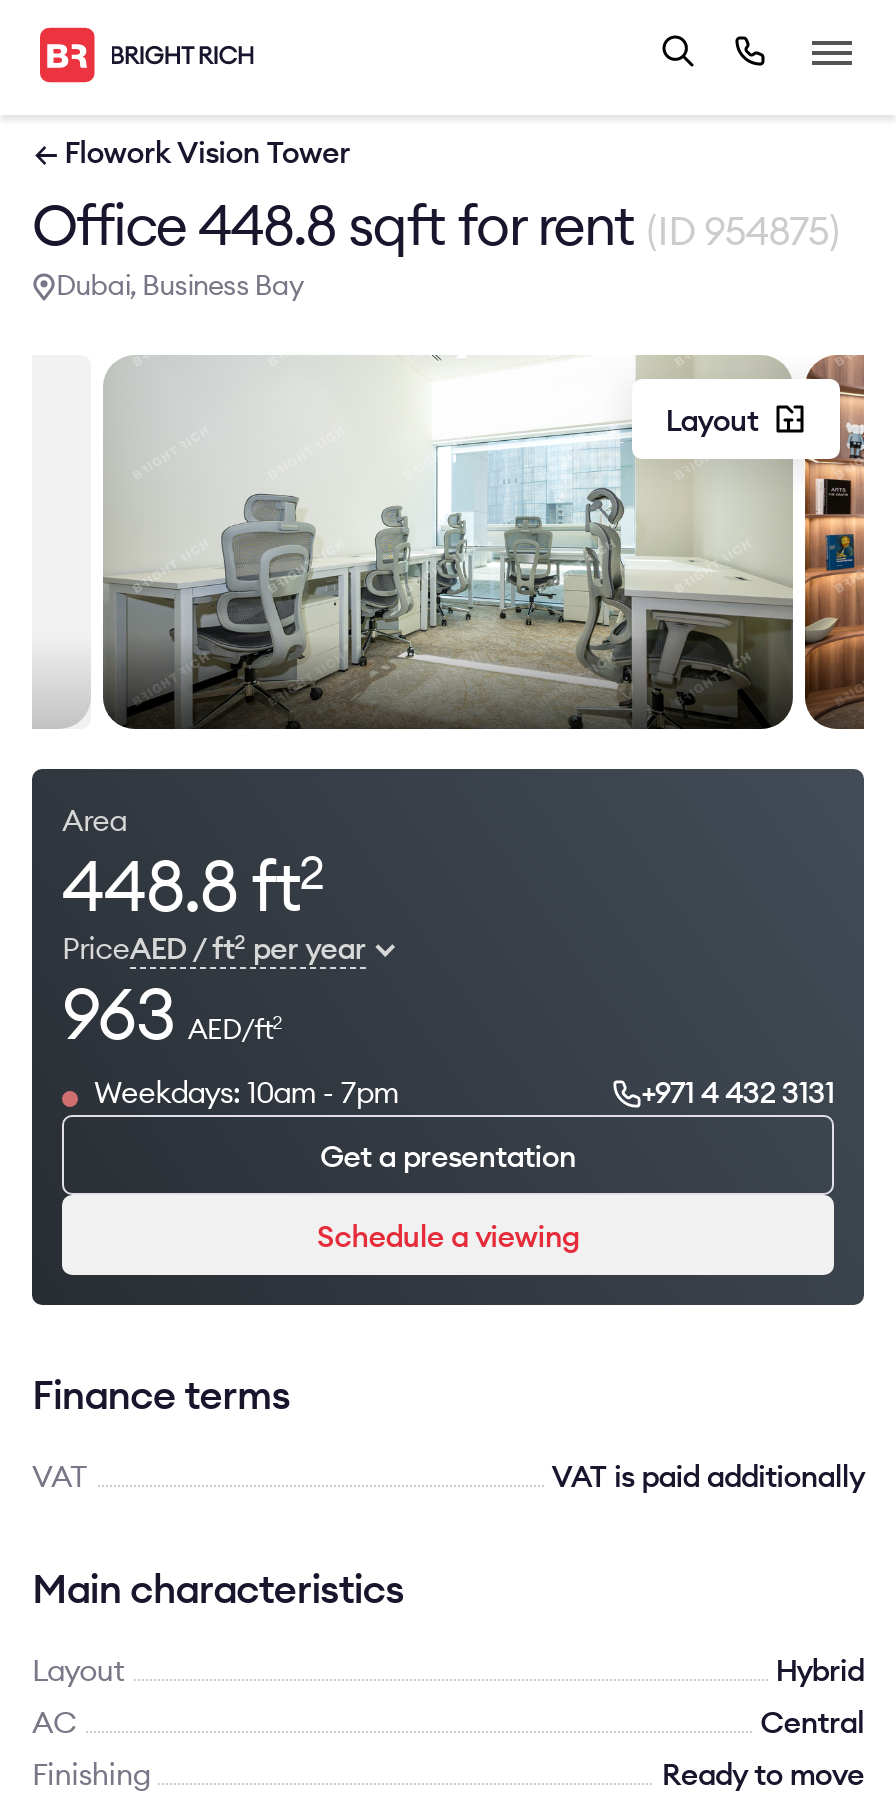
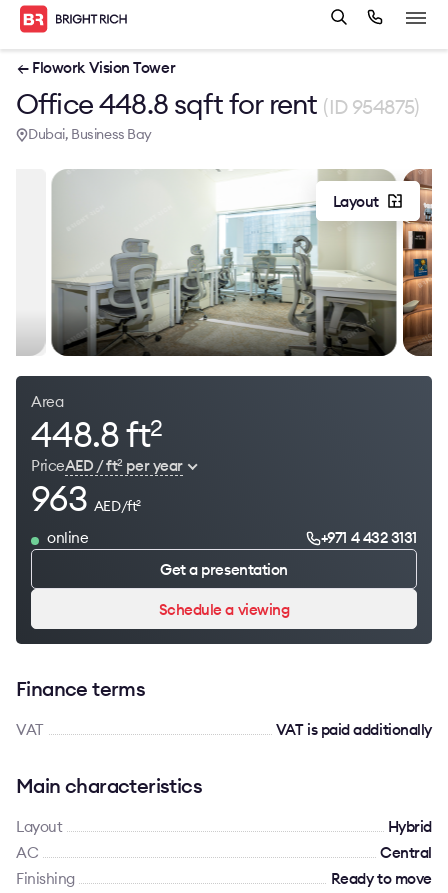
[94,1073,398,1111] Weekdays: 10am - 7pm -> [47,528,88,547] online

